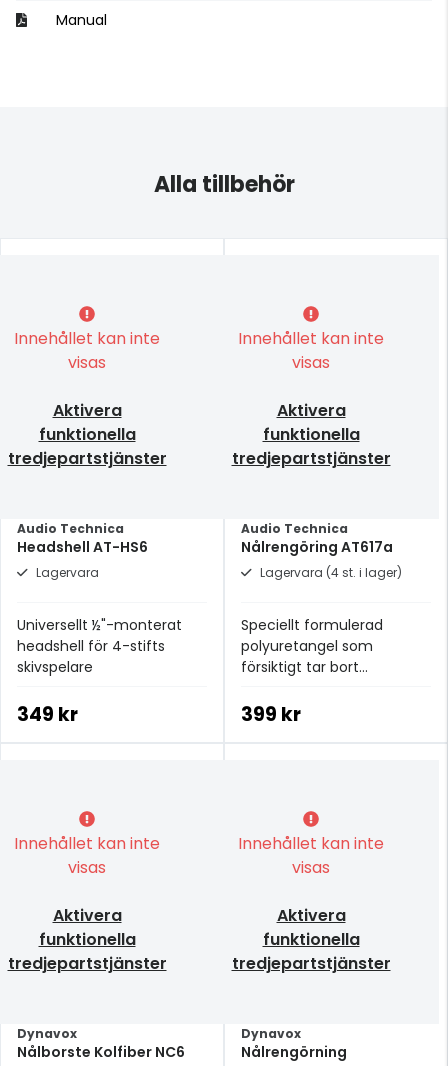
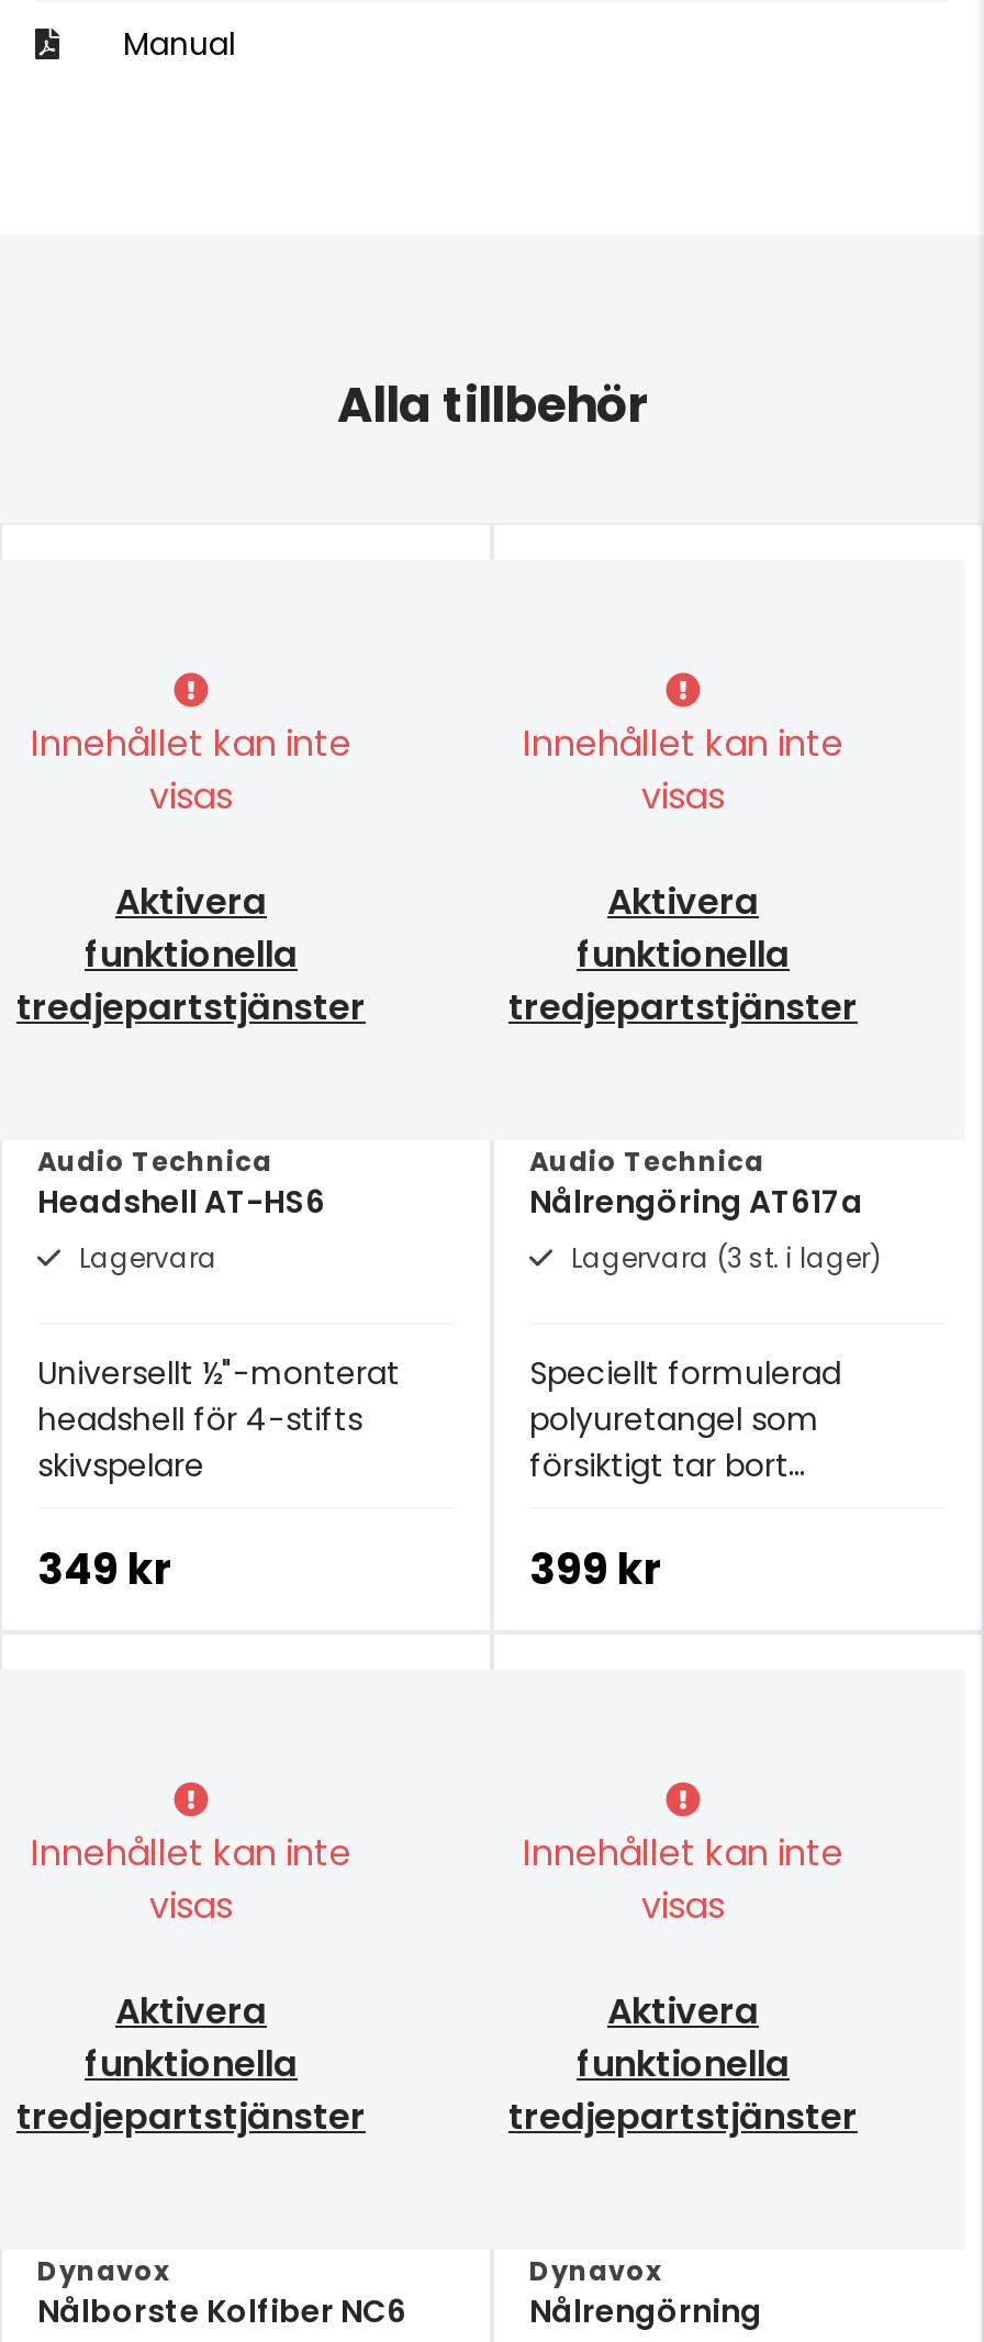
[260,564,402,581] Lagervara (4 st. i lager) -> [571,1238,881,1276] Lagervara (3 st. i lager)

